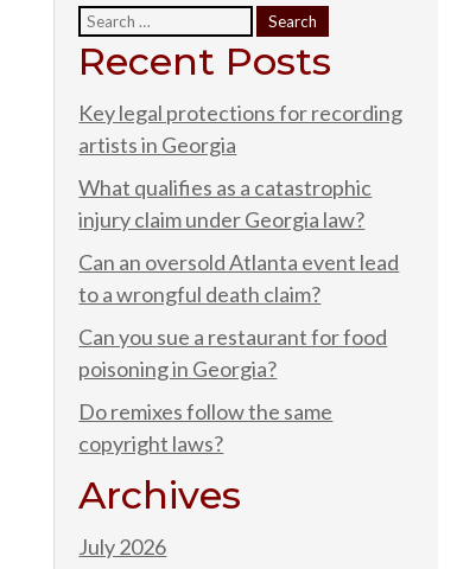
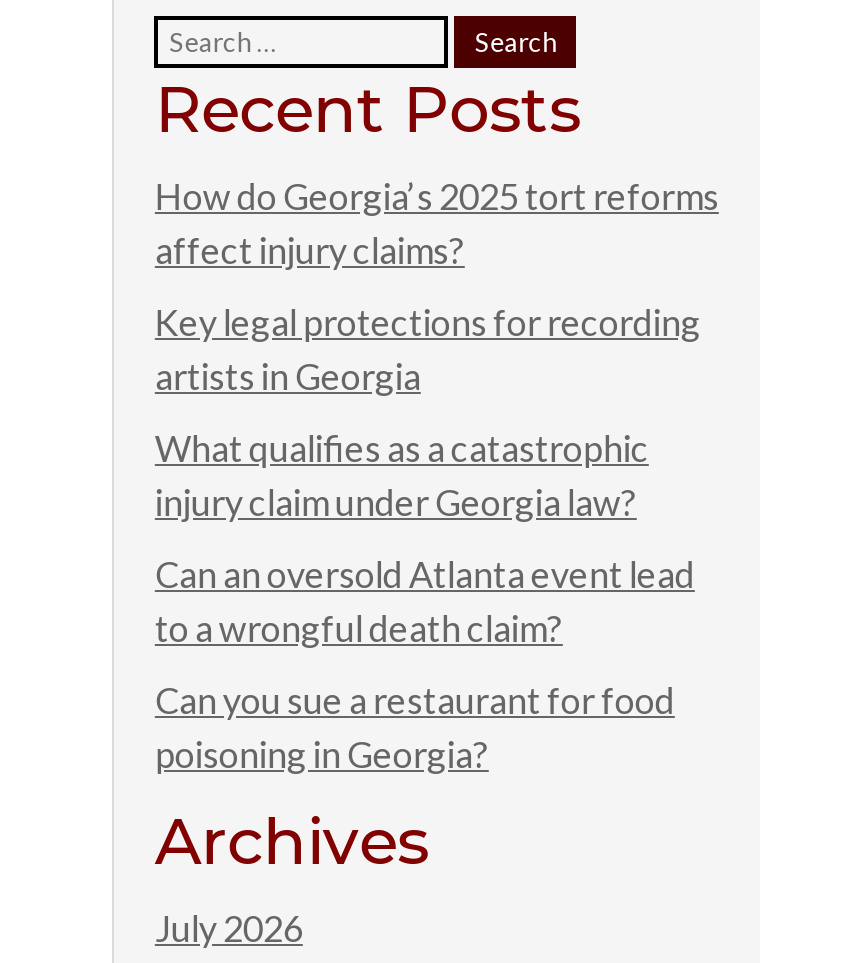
none -> [155,174,719,272] How do Georgia’s 2025 tort reforms | affect injury claims?
moved [79,99,403,382] -> [155,300,701,776]: Key legal protections for recording | artists in Georgia | What qualifies as a catastrophic | injury claim under Georgia law? | Can an oversold Atlanta event lead | to a wrongful death claim? | Can you sue a restaurant for food | poisoning in Georgia?
[79,398,333,456] Do remixes follow the same | copyright laws? -> none

